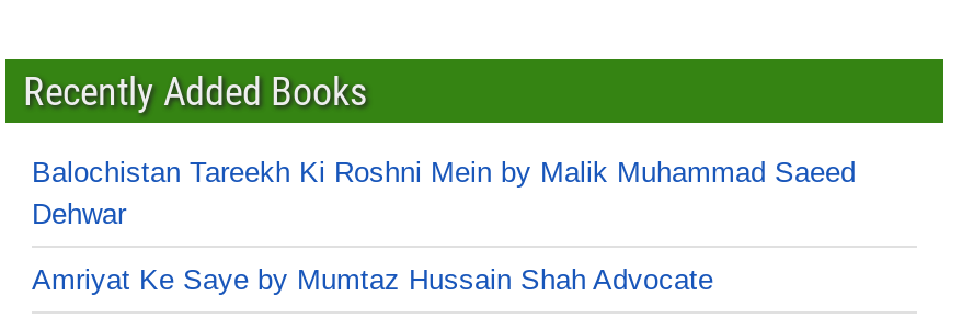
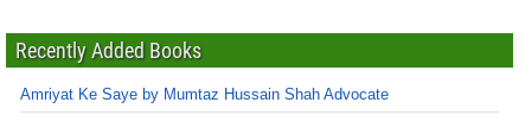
[32,156,856,230] Balochistan Tareekh Ki Roshni Mein by Malik Muhammad Saeed | Dehwar -> none

